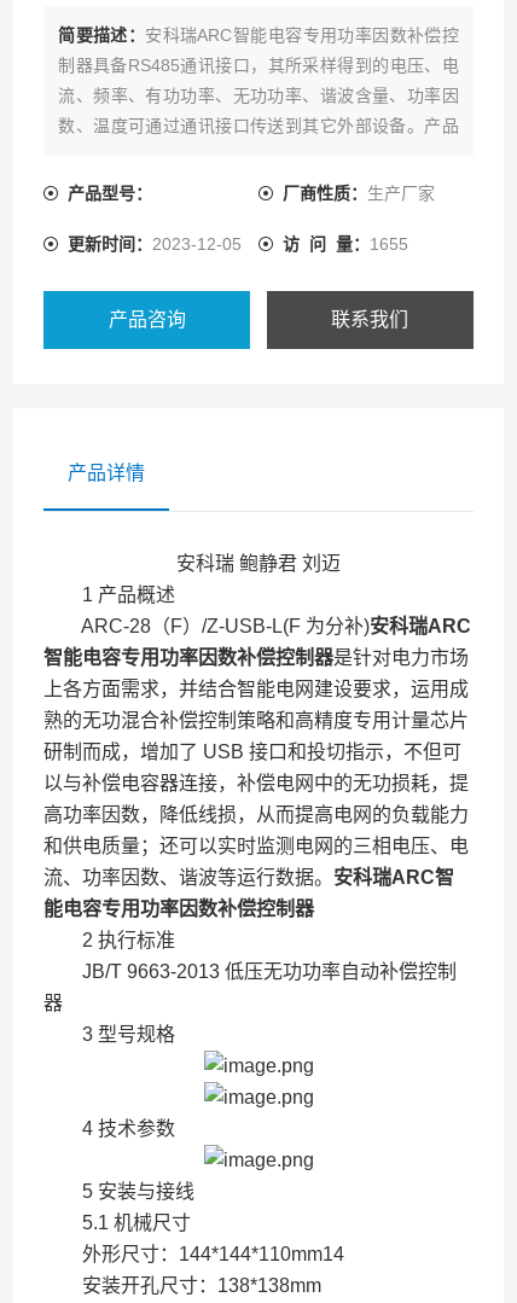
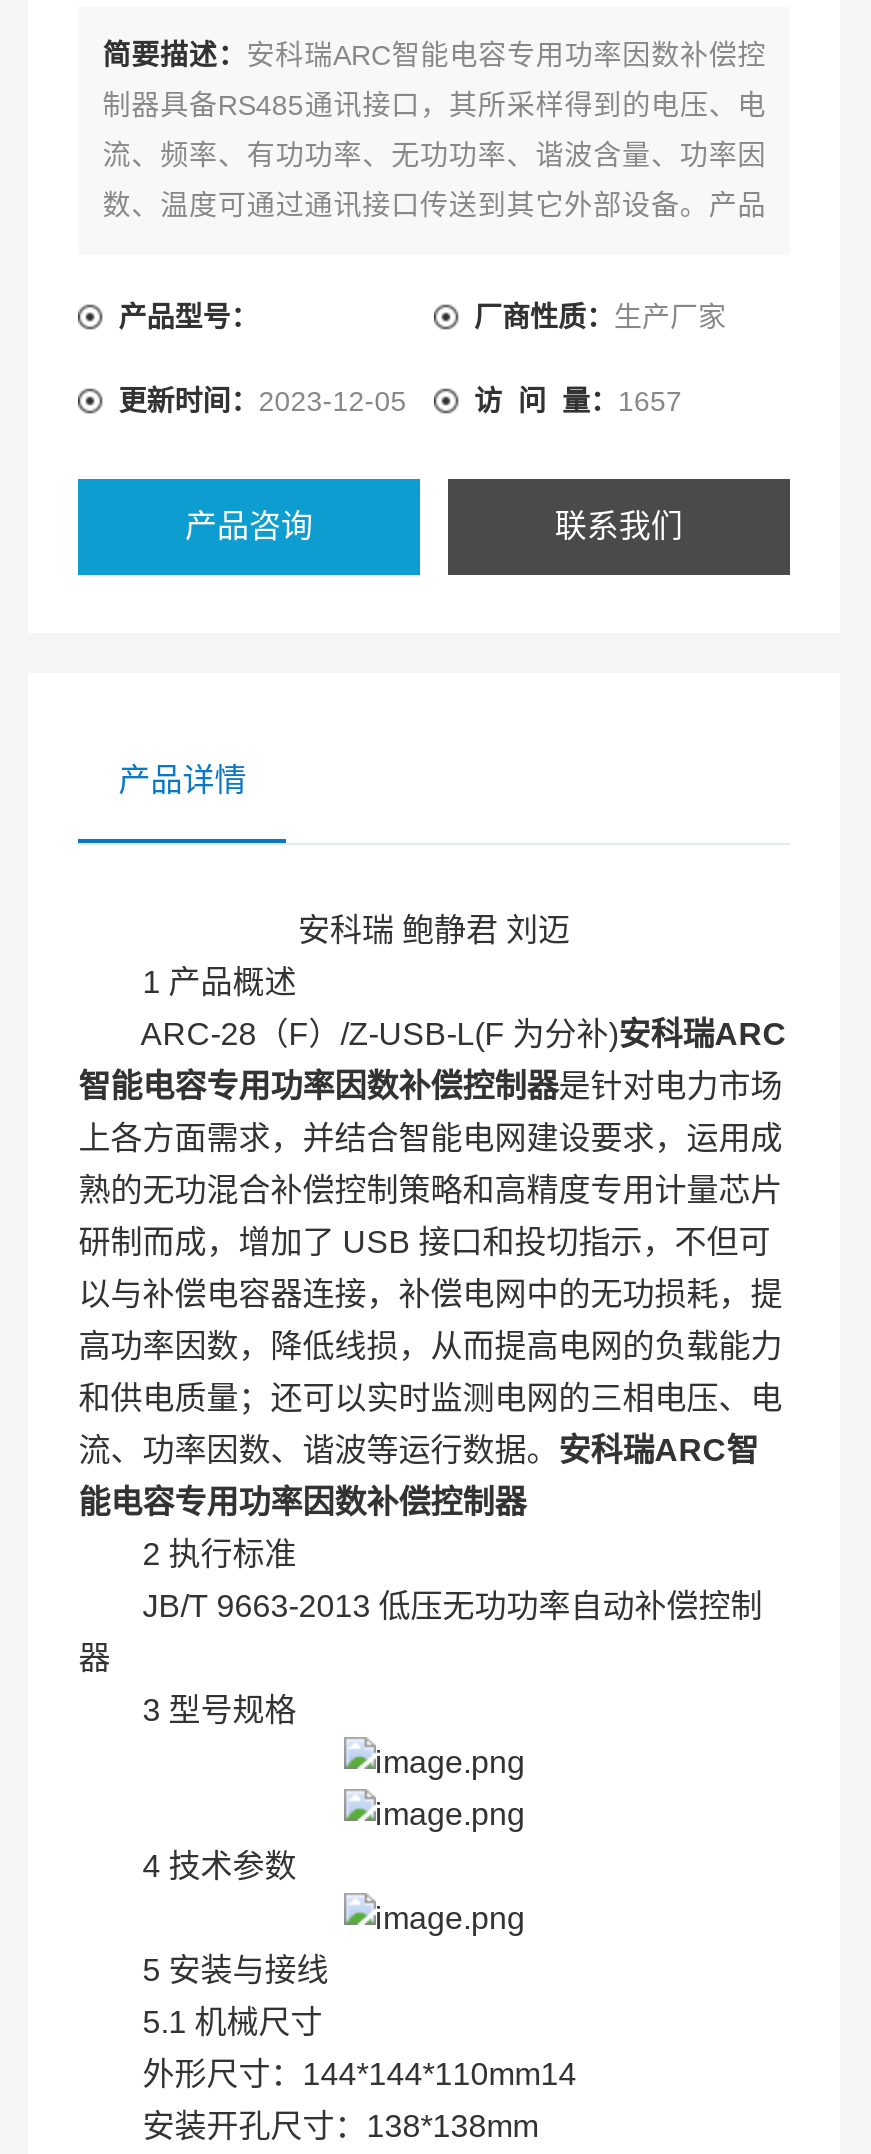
[283,234,408,254] 访 问 量：1655 -> [474,385,682,417] 访 问 量：1657

